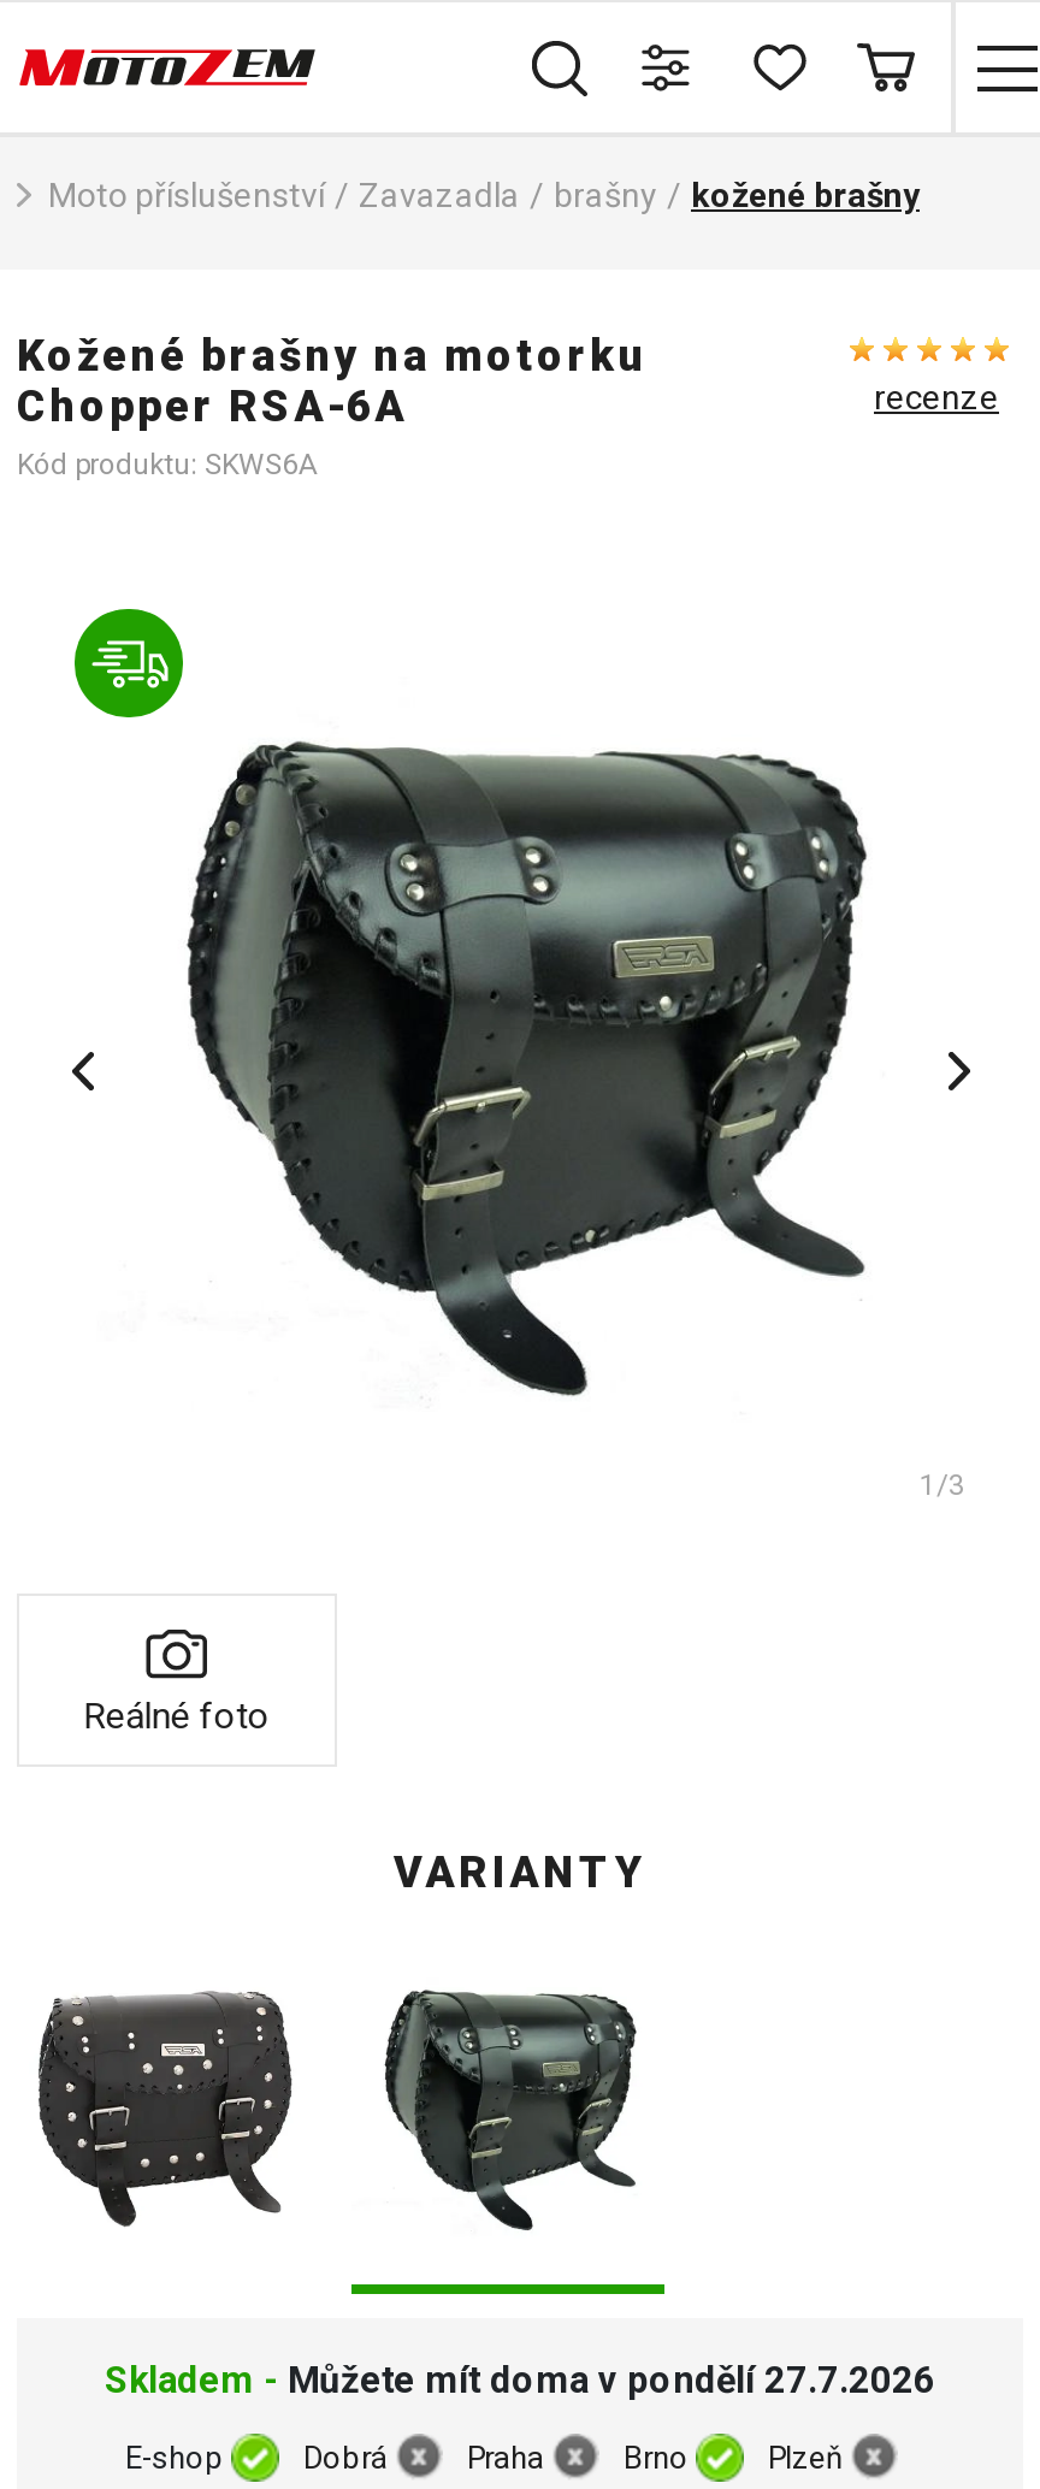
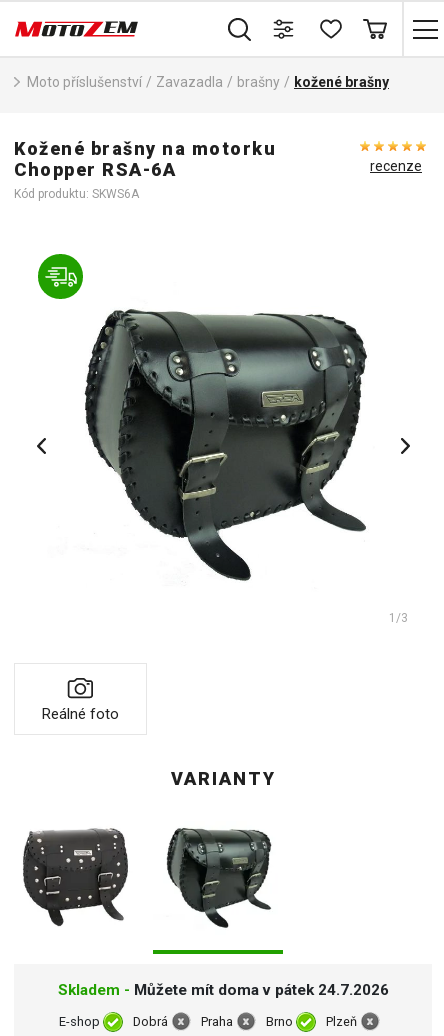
[105,2360,935,2403] Skladem - Můžete mít doma v pondělí 27.7.2026 -> [57,981,388,999] Skladem - Můžete mít doma v pátek 24.7.2026

